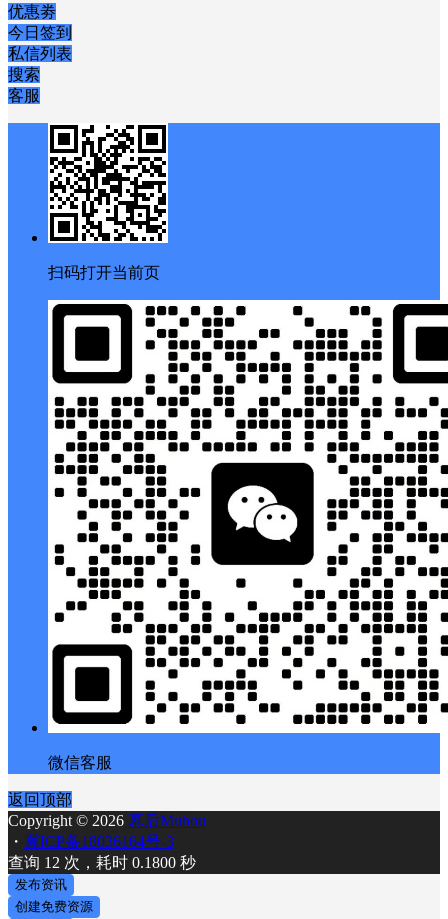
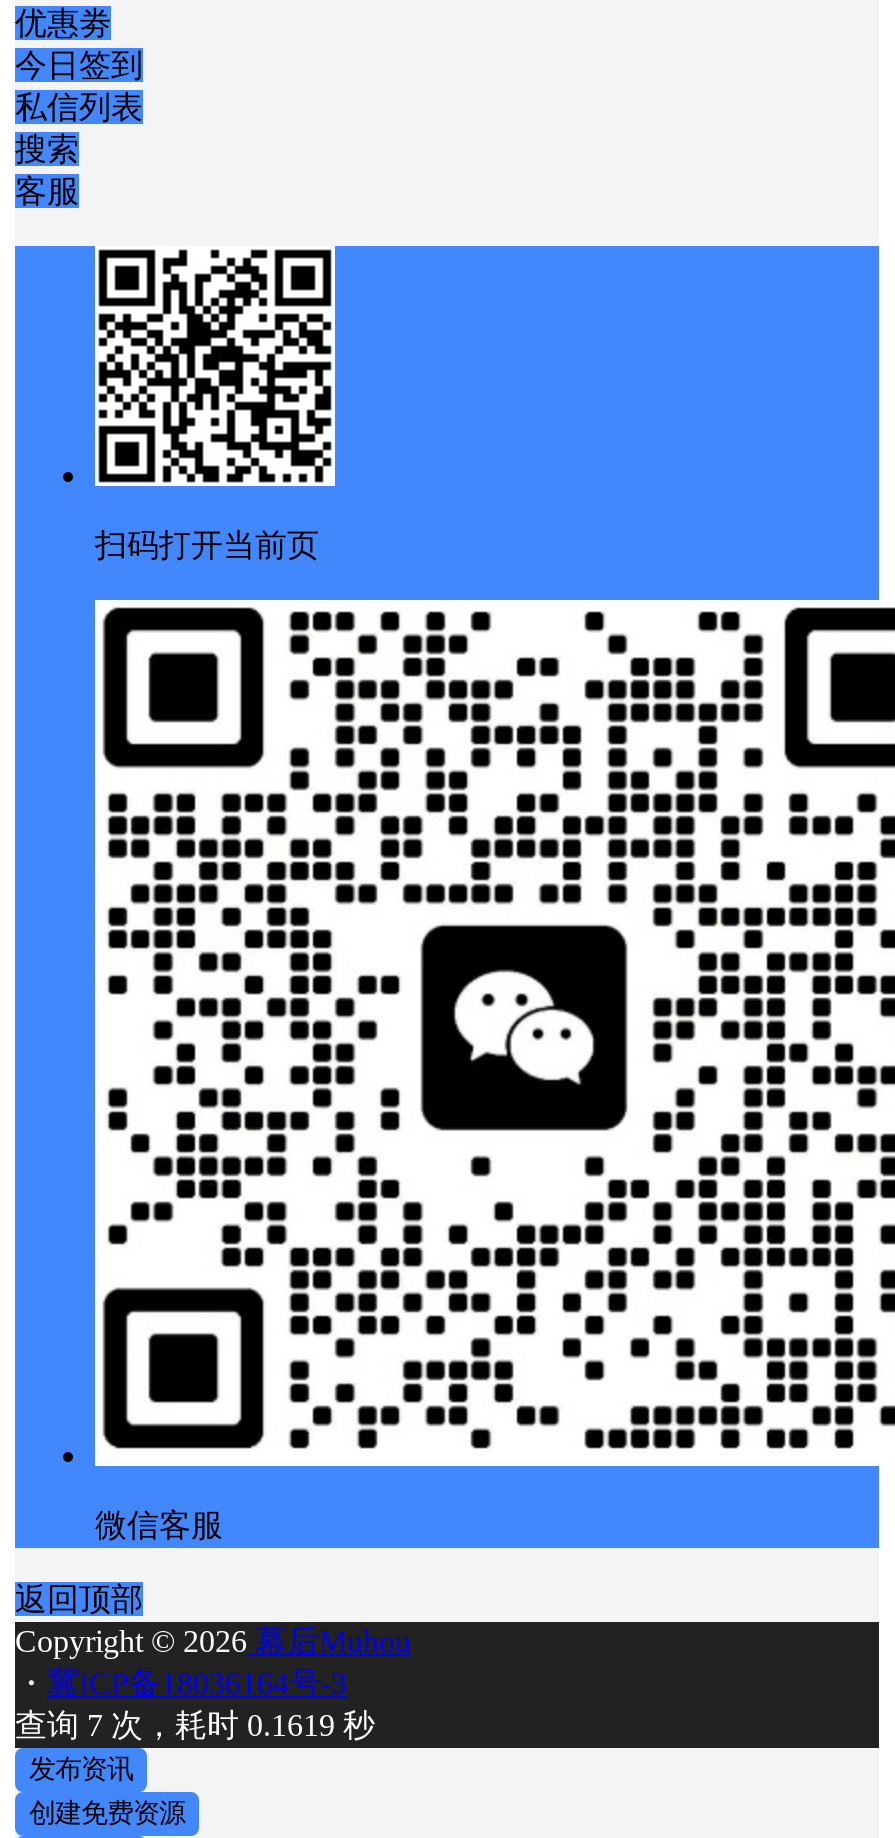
[8,854,196,871] 查询 12 次，耗时 0.1800 秒 -> [15,1708,375,1742] 查询 7 次，耗时 0.1619 秒

